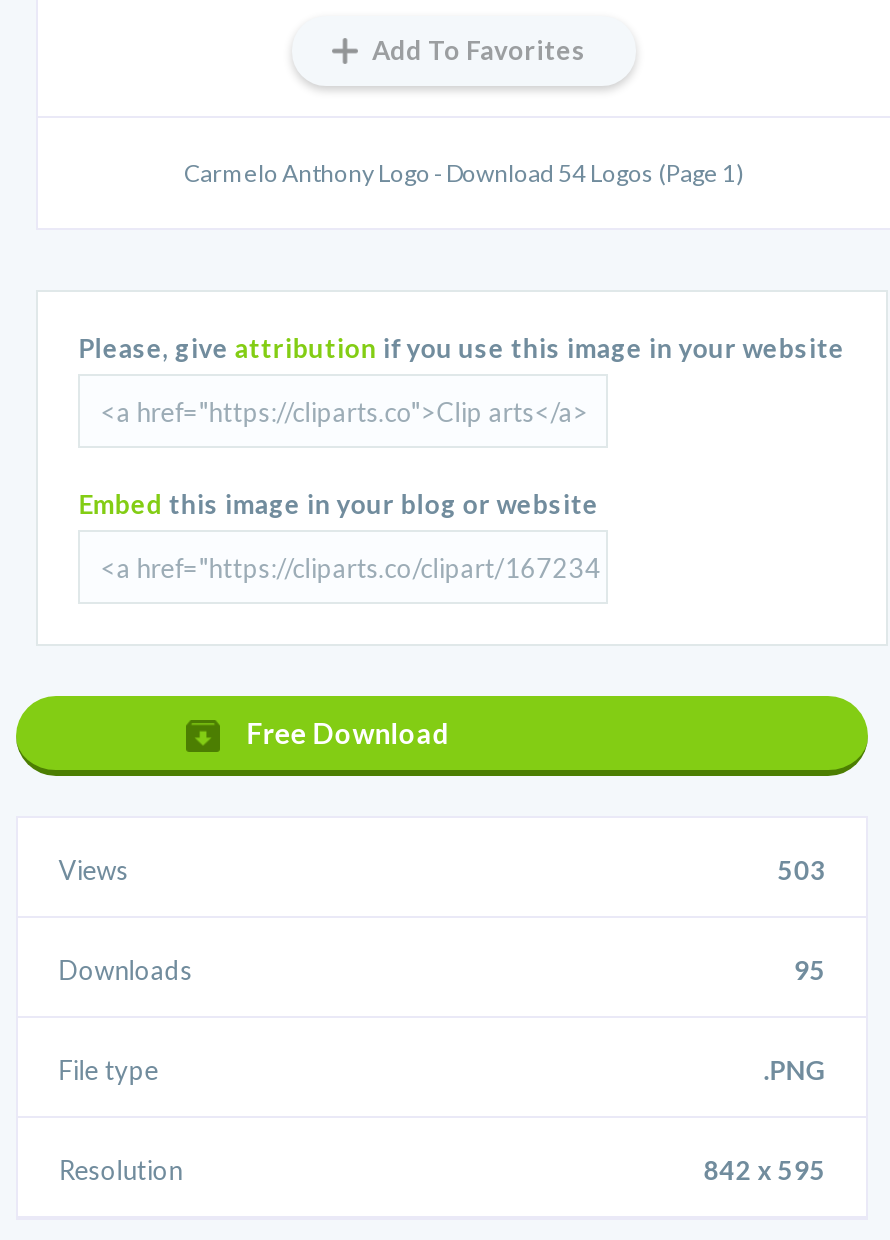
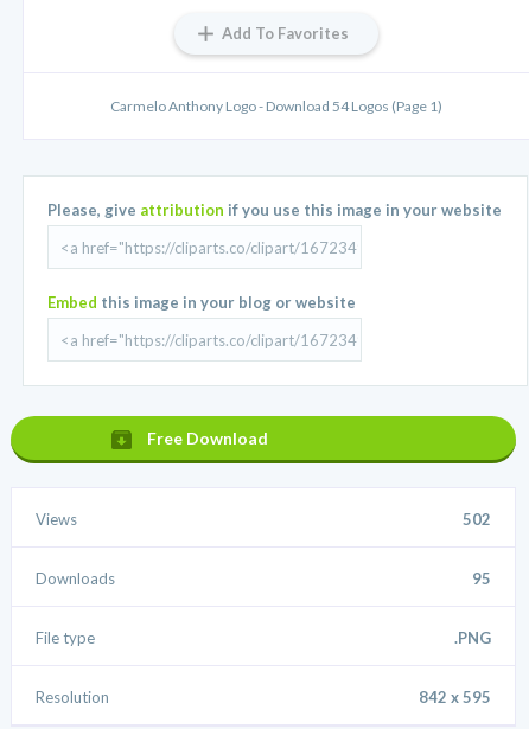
[778,855,826,887] 503 -> [462,510,491,529] 502

